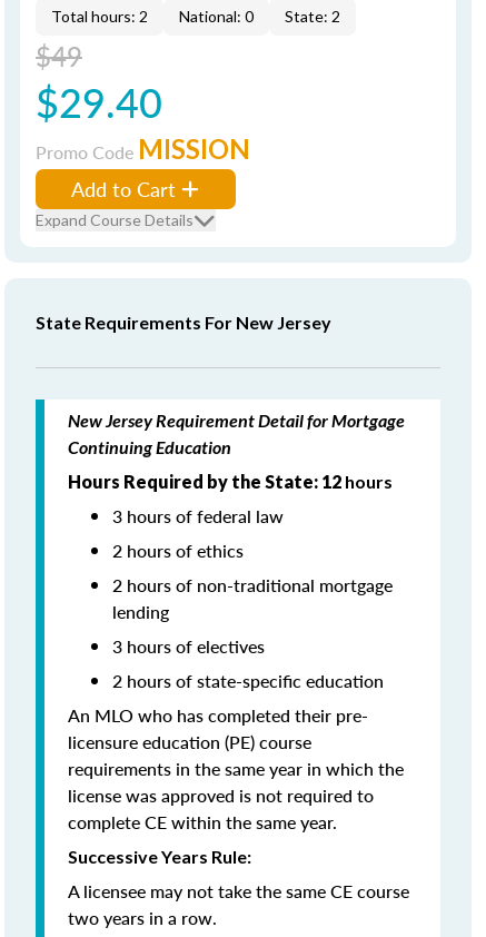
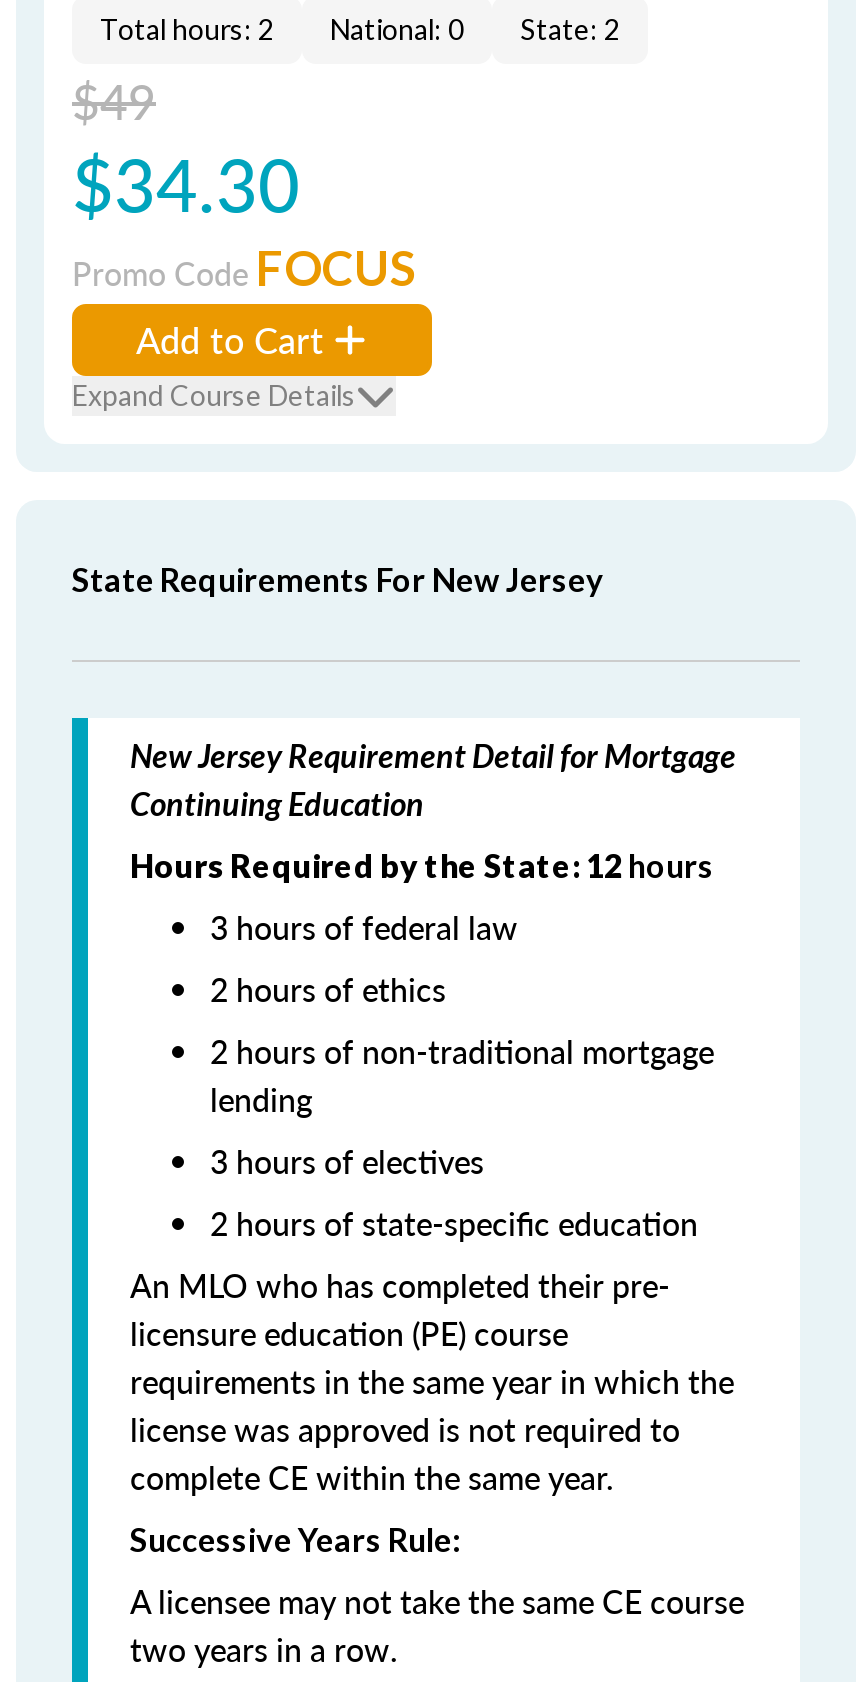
[36,73,162,130] $29.40 -> [72,132,300,234] $34.30
[36,132,250,165] Promo Code MISSION -> [72,238,416,296] Promo Code FOCUS

